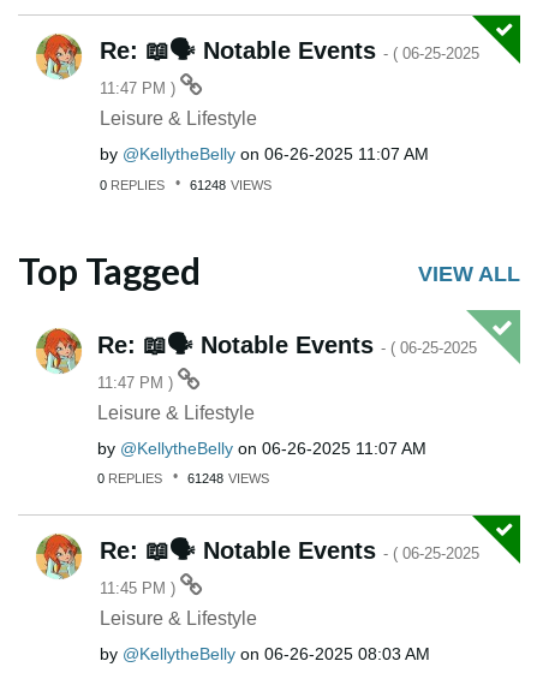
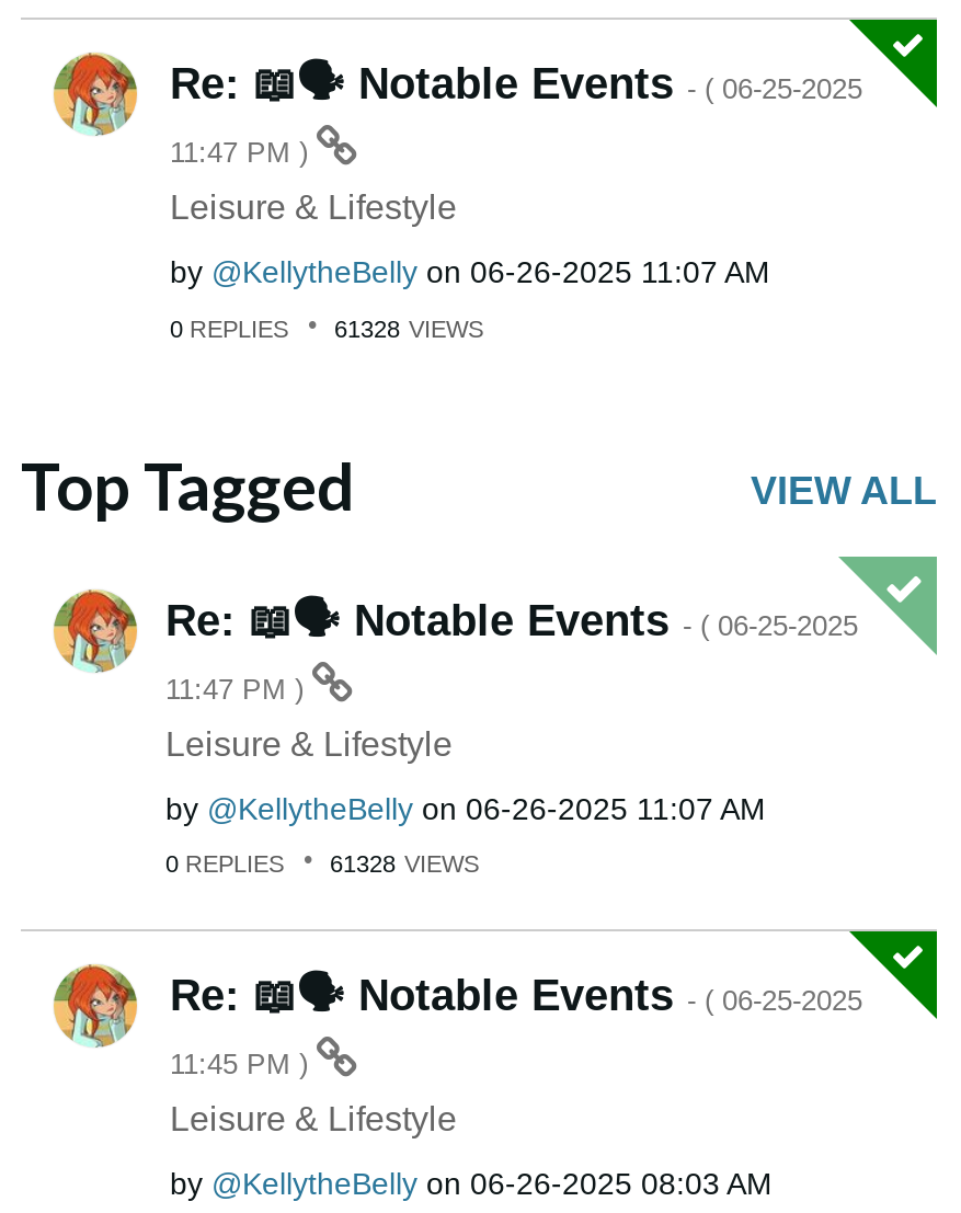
[100,178,272,192] 0 REPLIES 61248 VIEWS -> [170,315,483,341] 0 REPLIES 61328 VIEWS
[97,471,269,486] 0 REPLIES 61248 VIEWS -> [165,851,479,877] 0 REPLIES 61328 VIEWS

